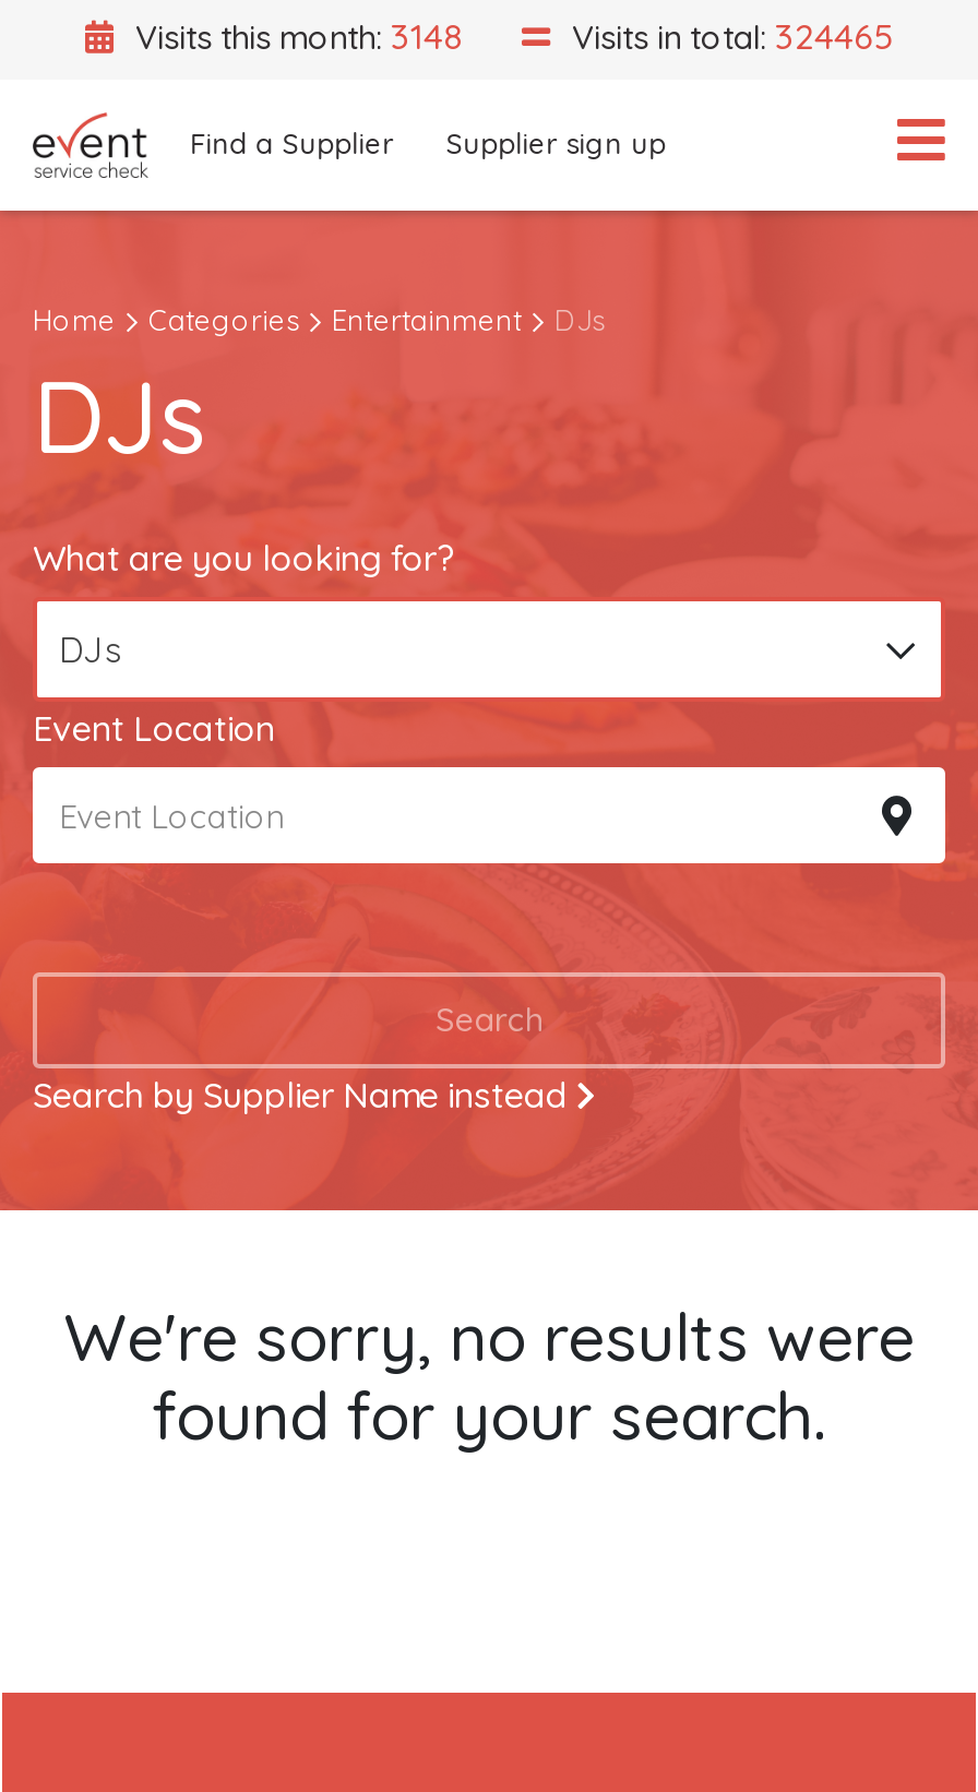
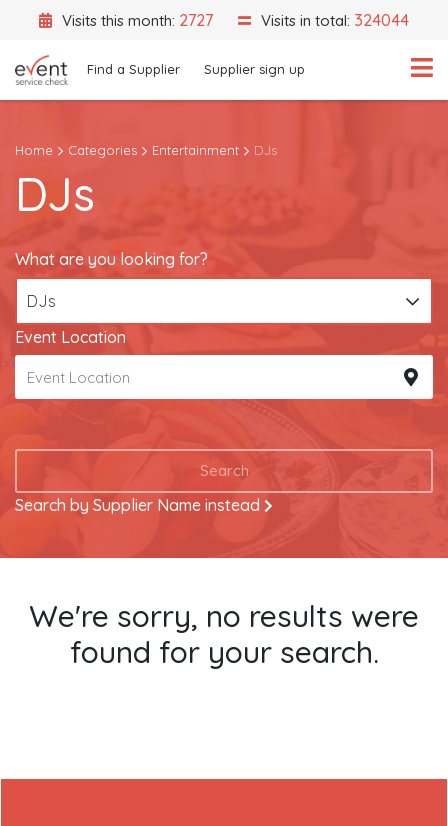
[127,13,463,57] Visits this month: 3148 -> [58,9,213,29] Visits this month: 2727
[563,13,893,57] Visits in total: 324465 -> [257,9,409,29] Visits in total: 324044

